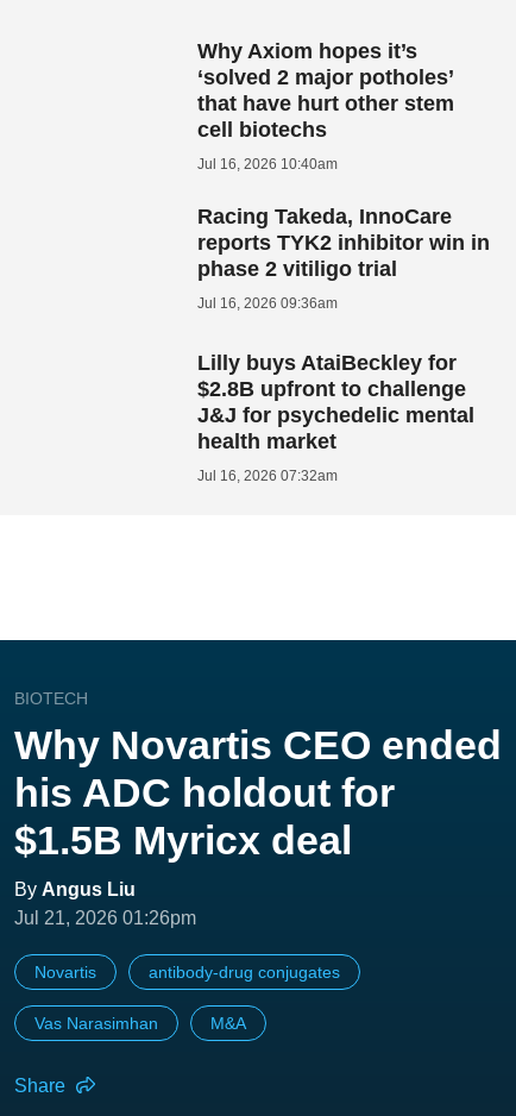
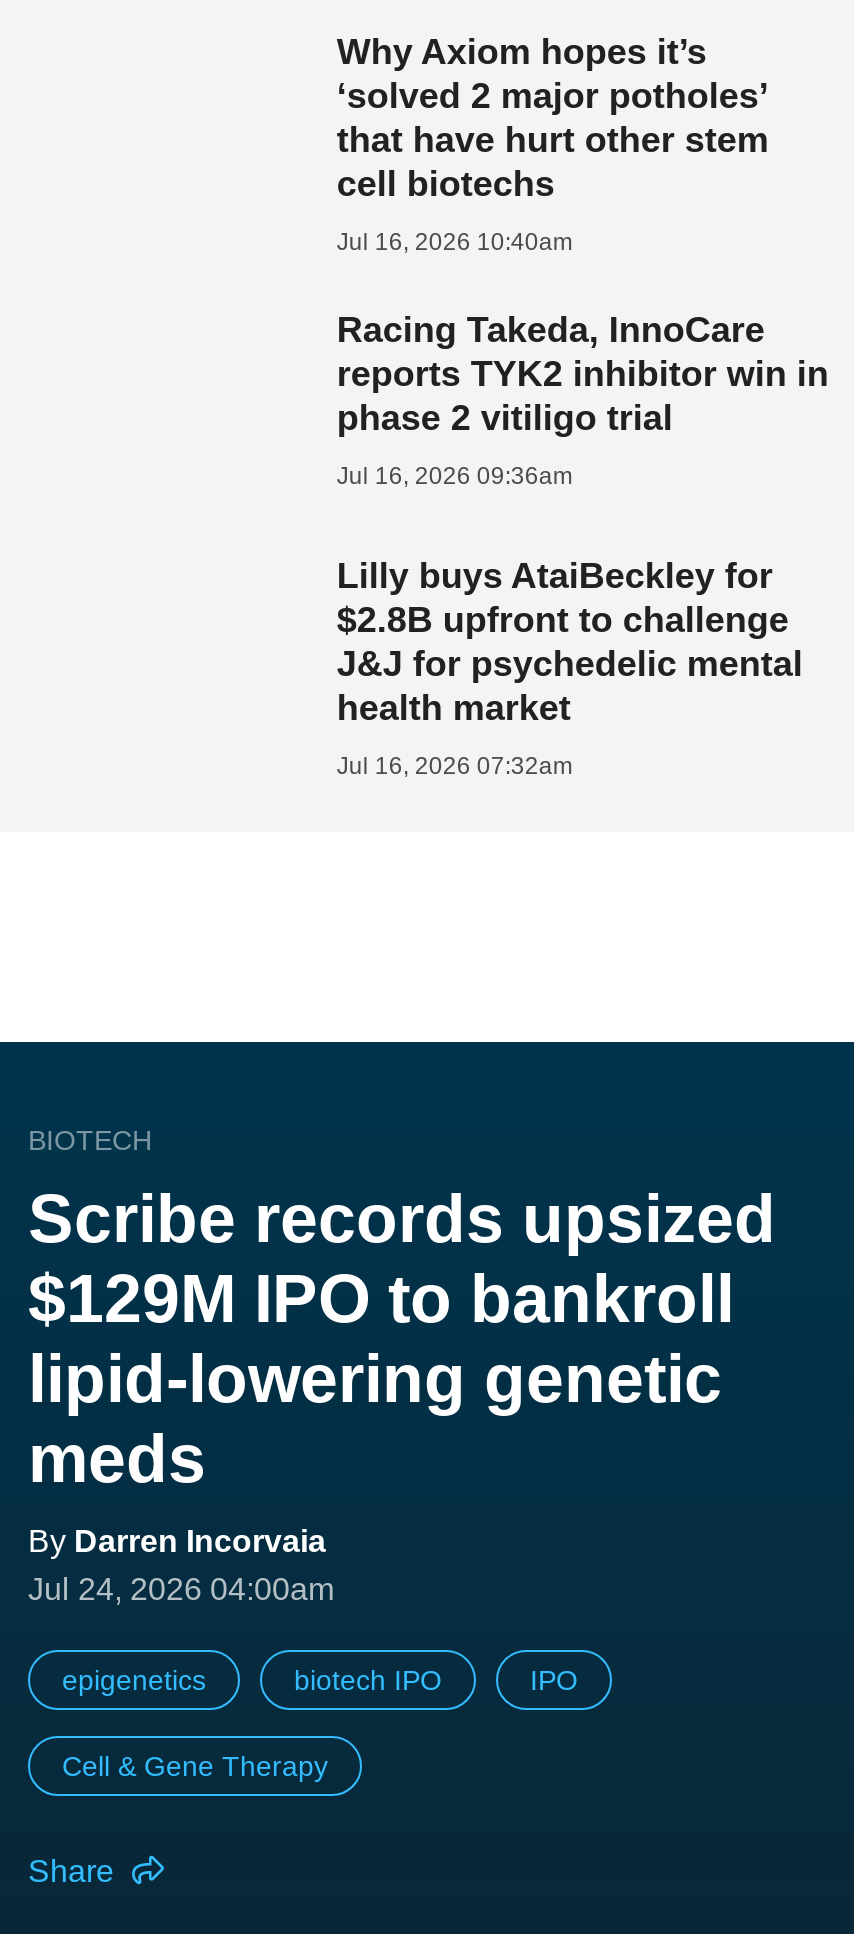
[14,722,502,928] Why Novartis CEO ended | his ADC holdout for | $1.5B Myricx deal | By Angus Liu | Jul 21, 2026 01:26pm -> [28,1179,776,1605] Scribe records upsized | $129M IPO to bankroll | lipid-lowering genetic | meds | By Darren Incorvaia | Jul 24, 2026 04:00am
[34,962,340,981] Novartis | antibody-drug conjugates -> [62,1663,578,1695] epigenetics | biotech IPO | IPO
[34,1013,246,1032] Vas Narasimhan | M&A -> [62,1749,328,1781] Cell & Gene Therapy

